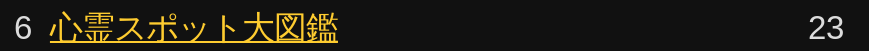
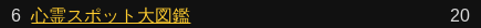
[808,9,844,45] 23 -> [451,5,470,25] 20

